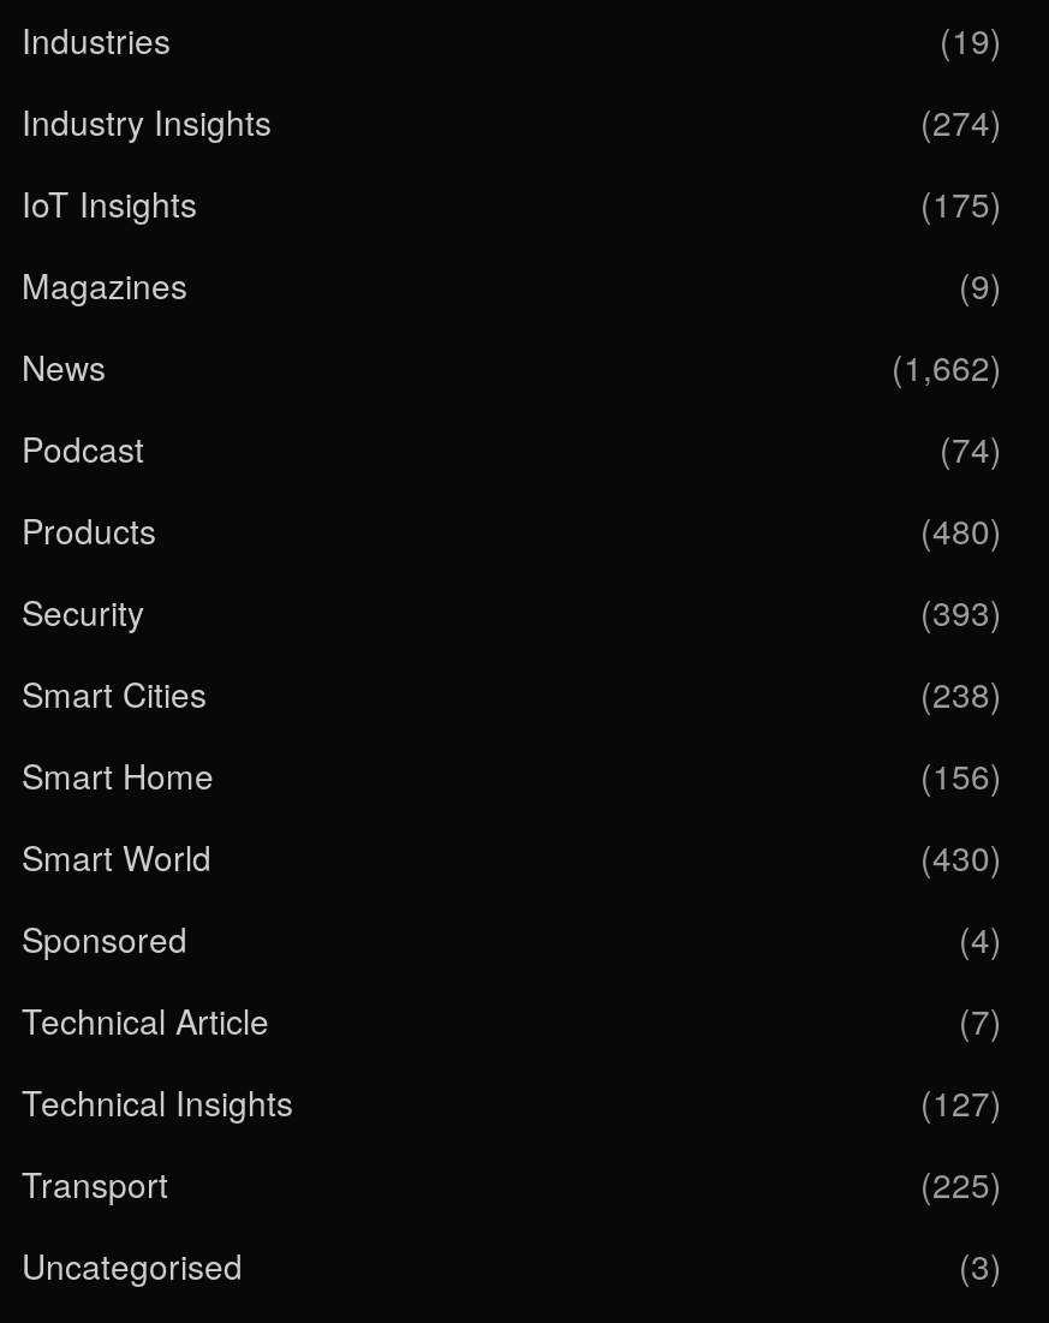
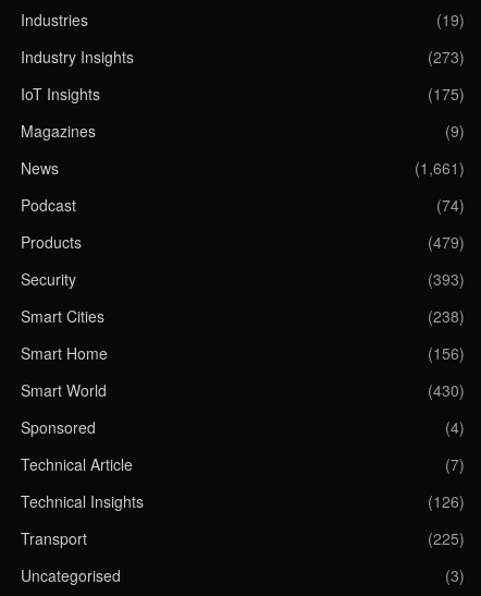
[920,98,1002,146] (274) -> [428,46,465,68] (273)
[892,343,1002,391] (1,662) -> [415,157,465,179] (1,661)
[920,507,1002,555] (480) -> [428,231,465,253] (479)
[920,1079,1002,1127] (127) -> [428,491,465,513] (126)

